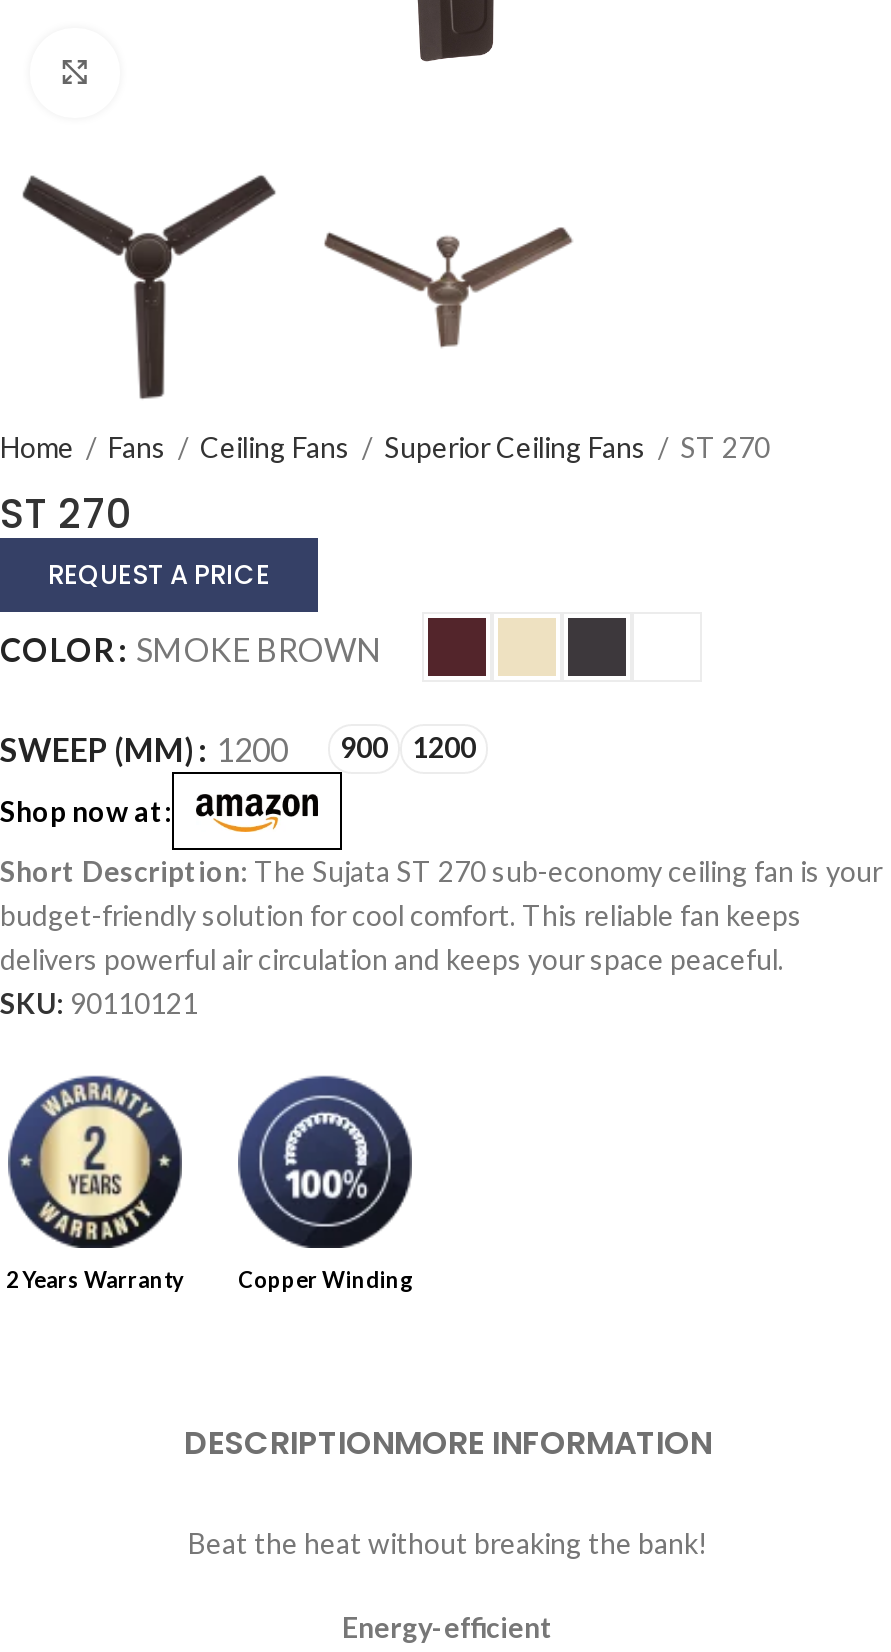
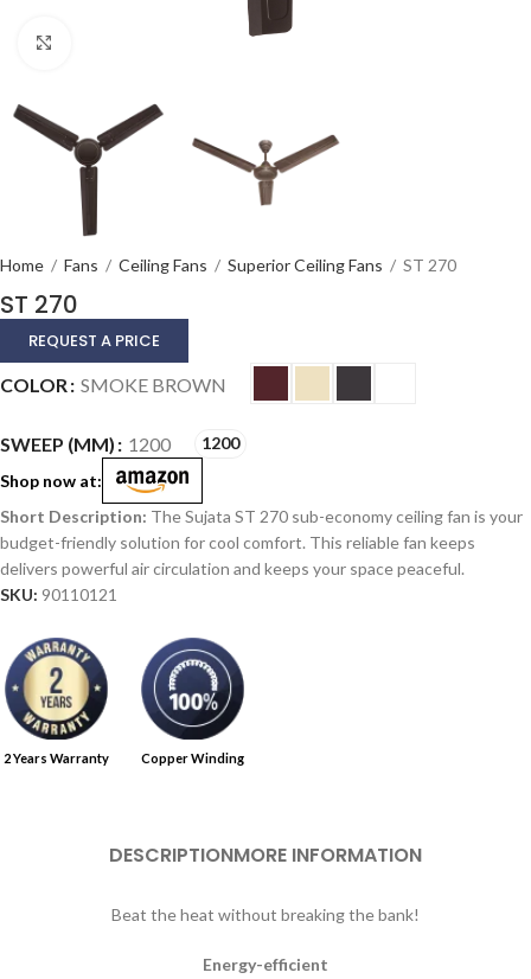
[340,730,388,764] 900 -> none

